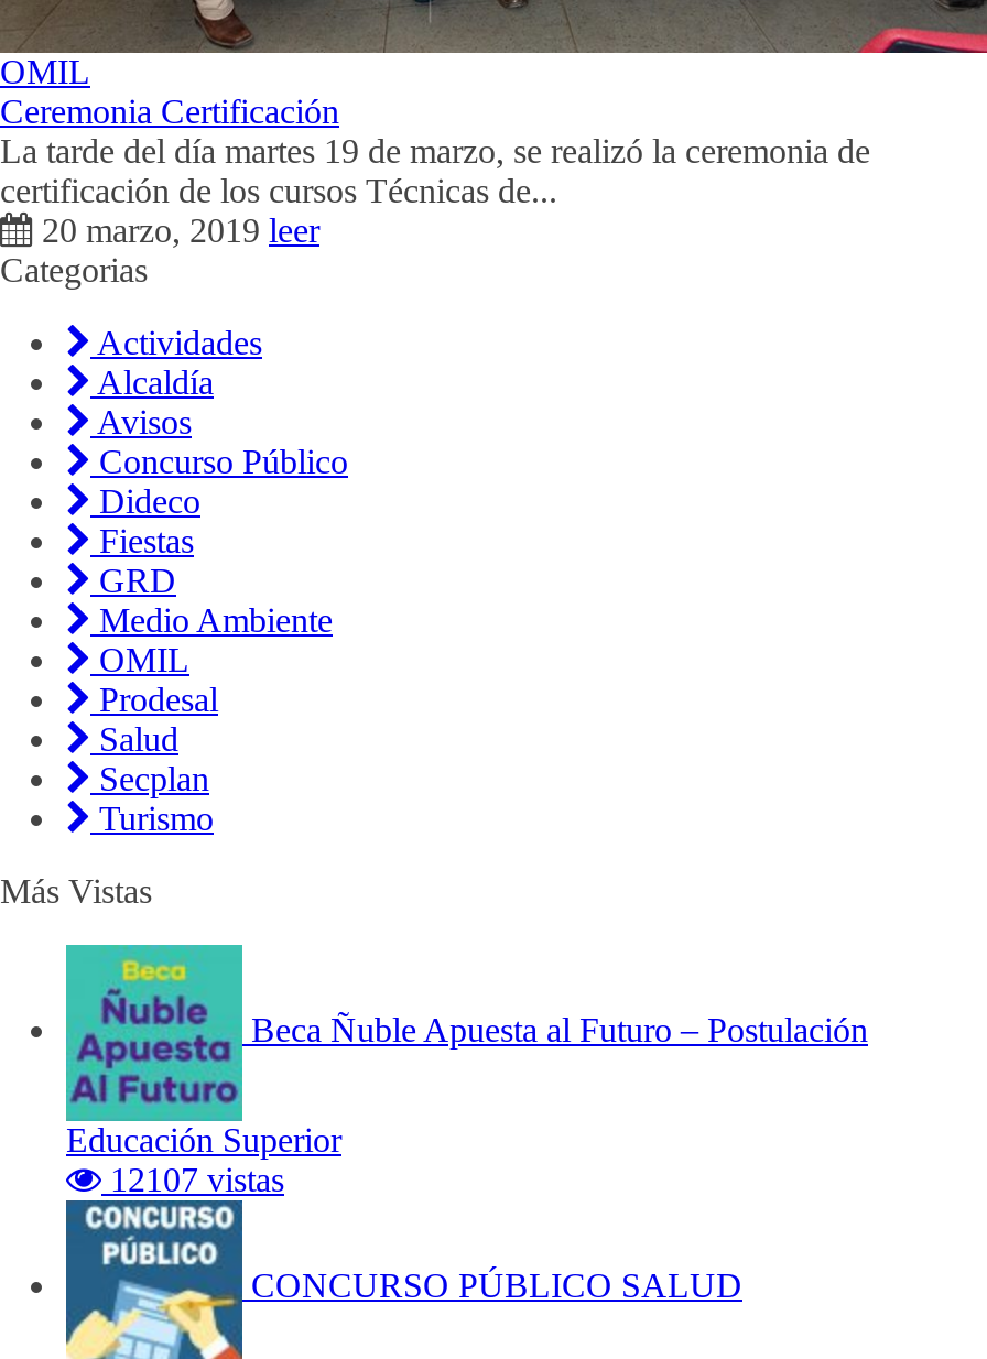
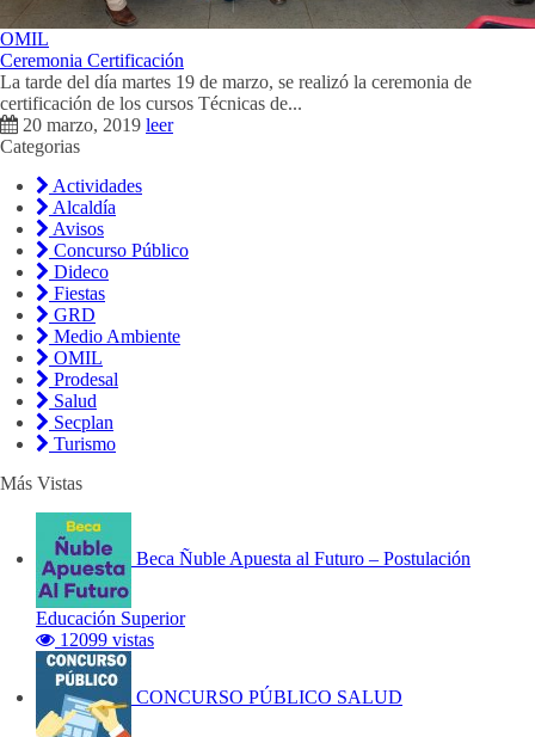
[101,1162,284,1199] 12107 vistas -> [55,630,154,650] 12099 vistas

